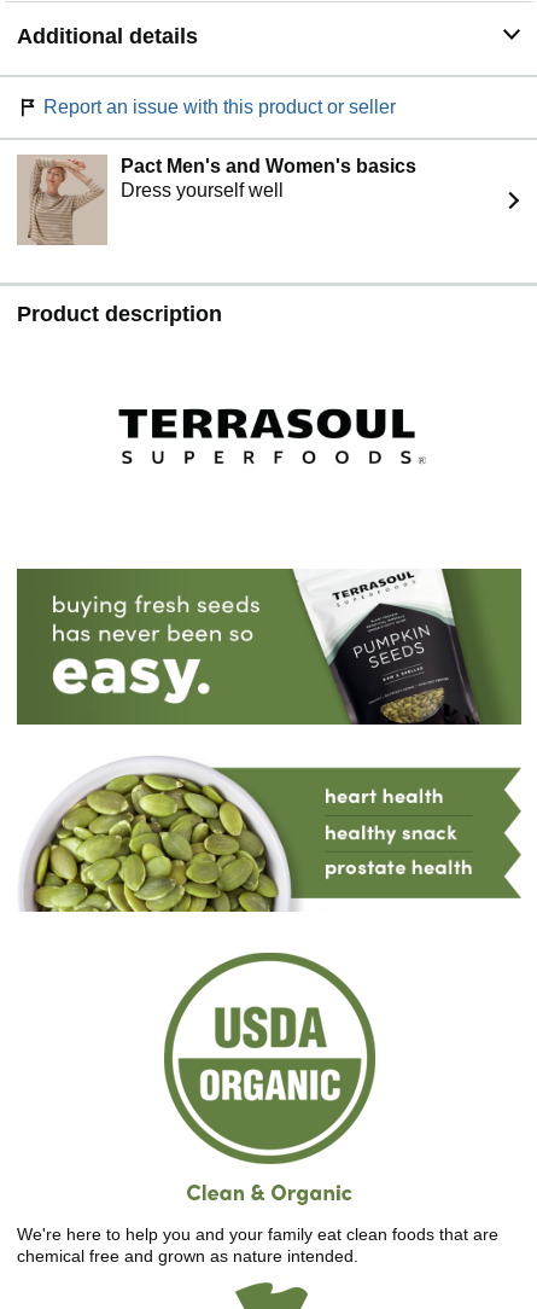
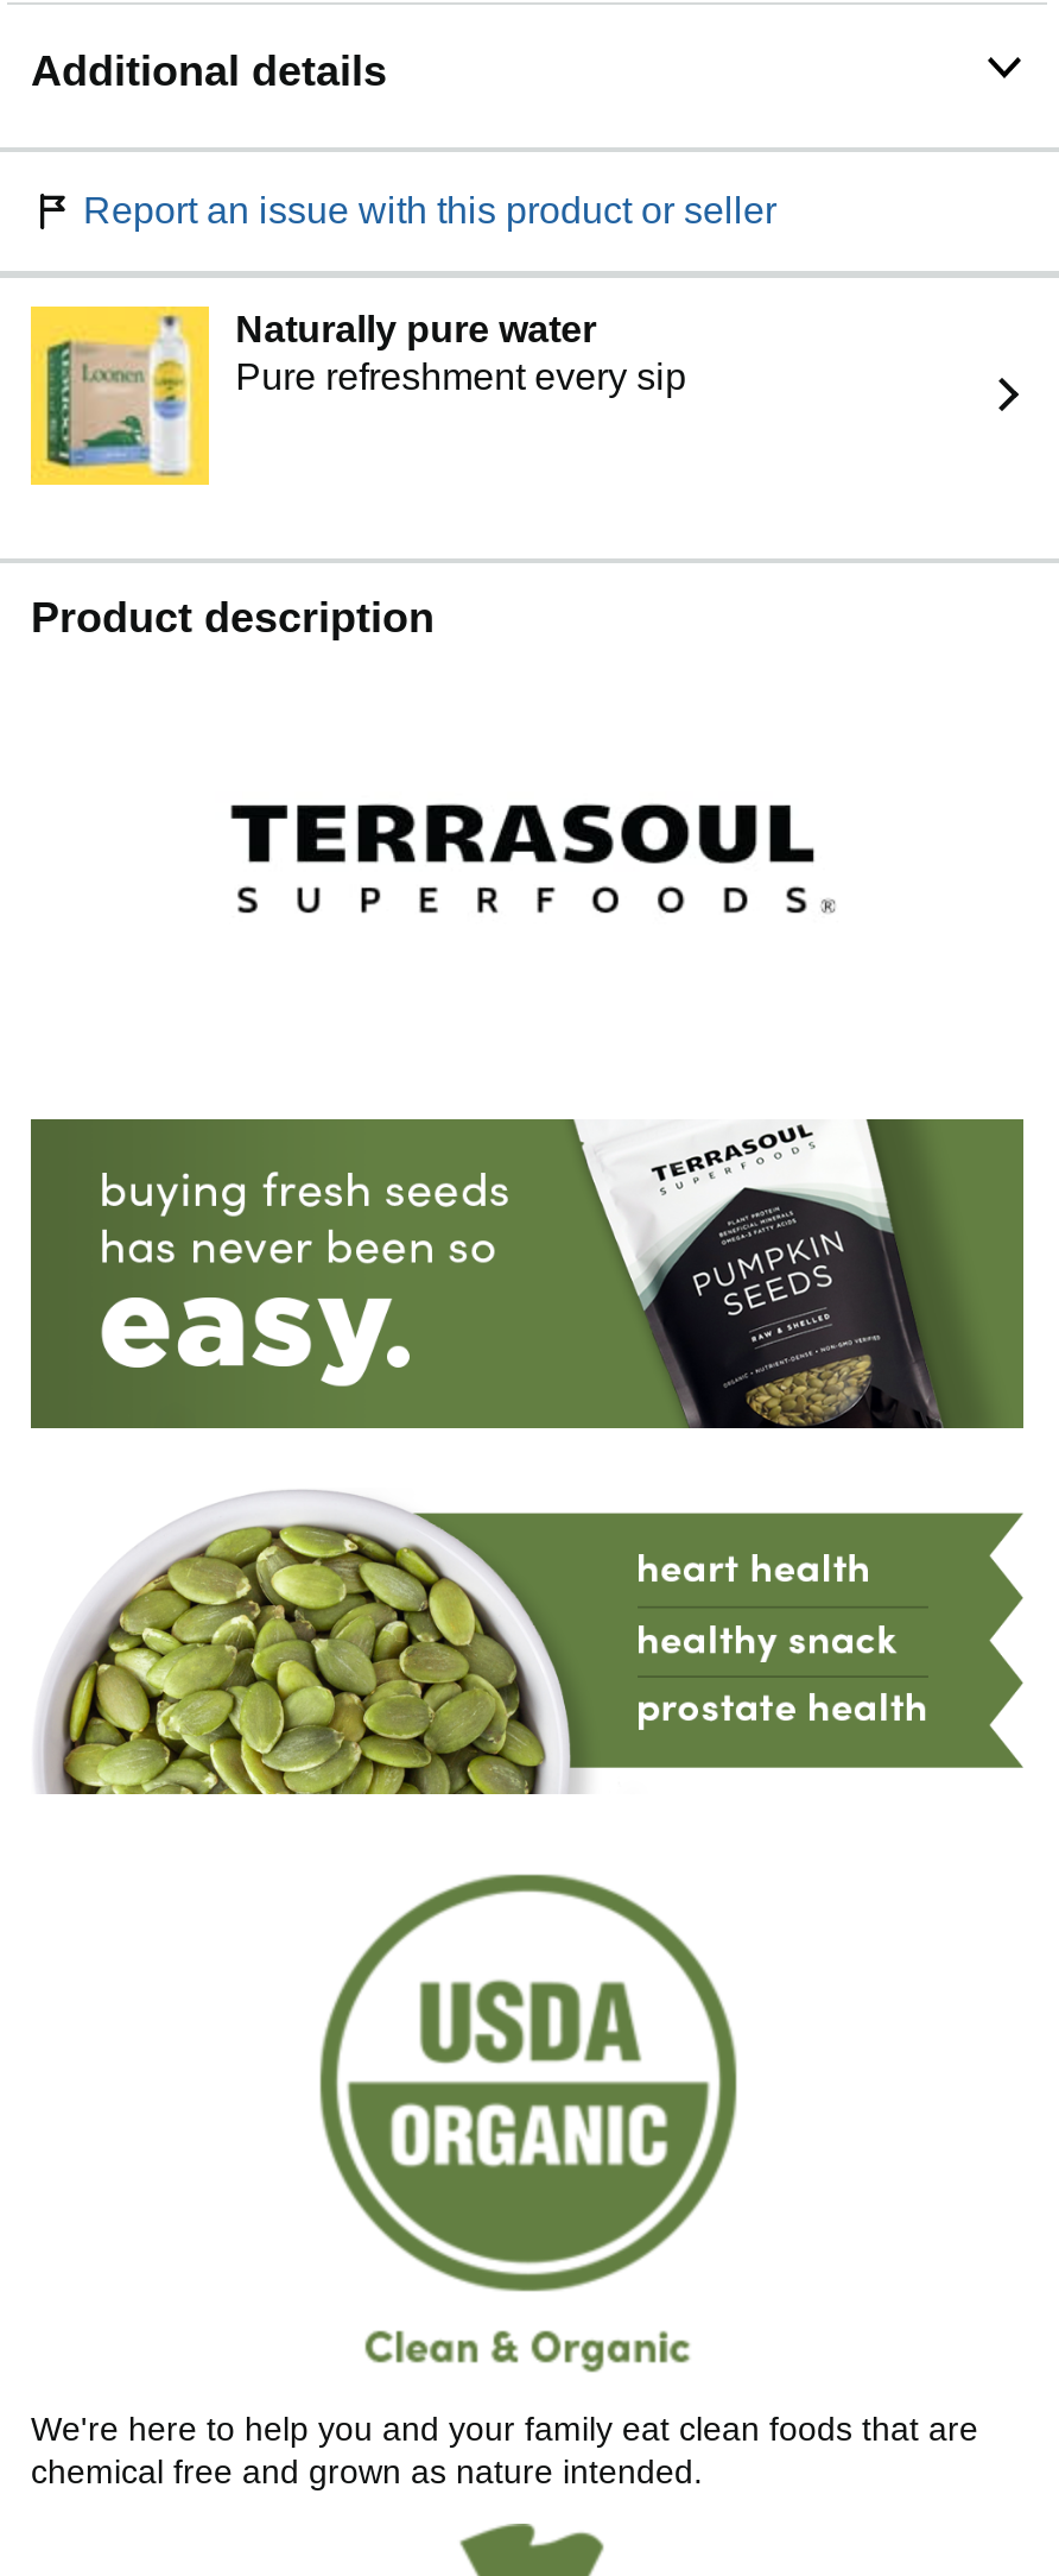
[17,155,417,246] [image] | Pact Men's and Women's basics | Dress yourself well -> [28,304,687,487] [image] | Naturally pure water | Pure refreshment every sip

